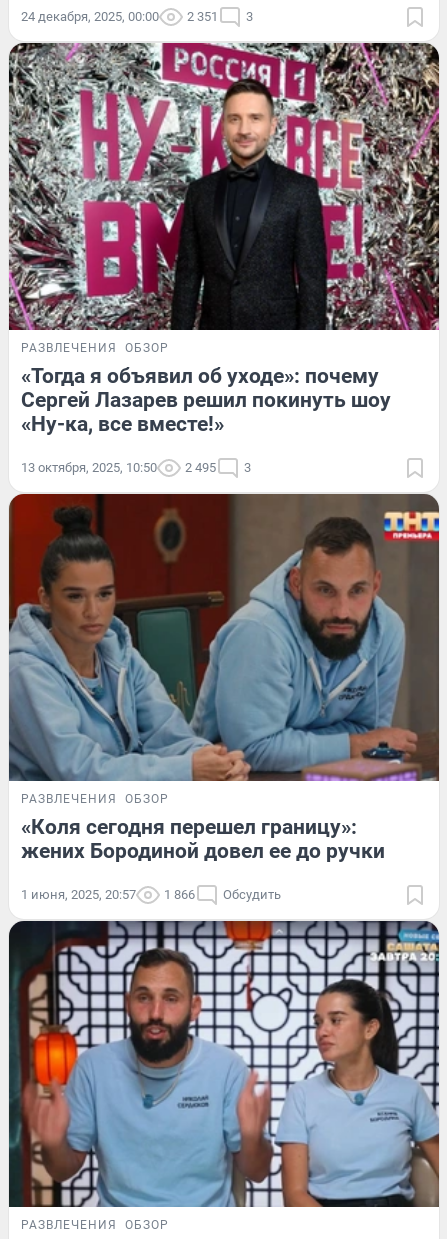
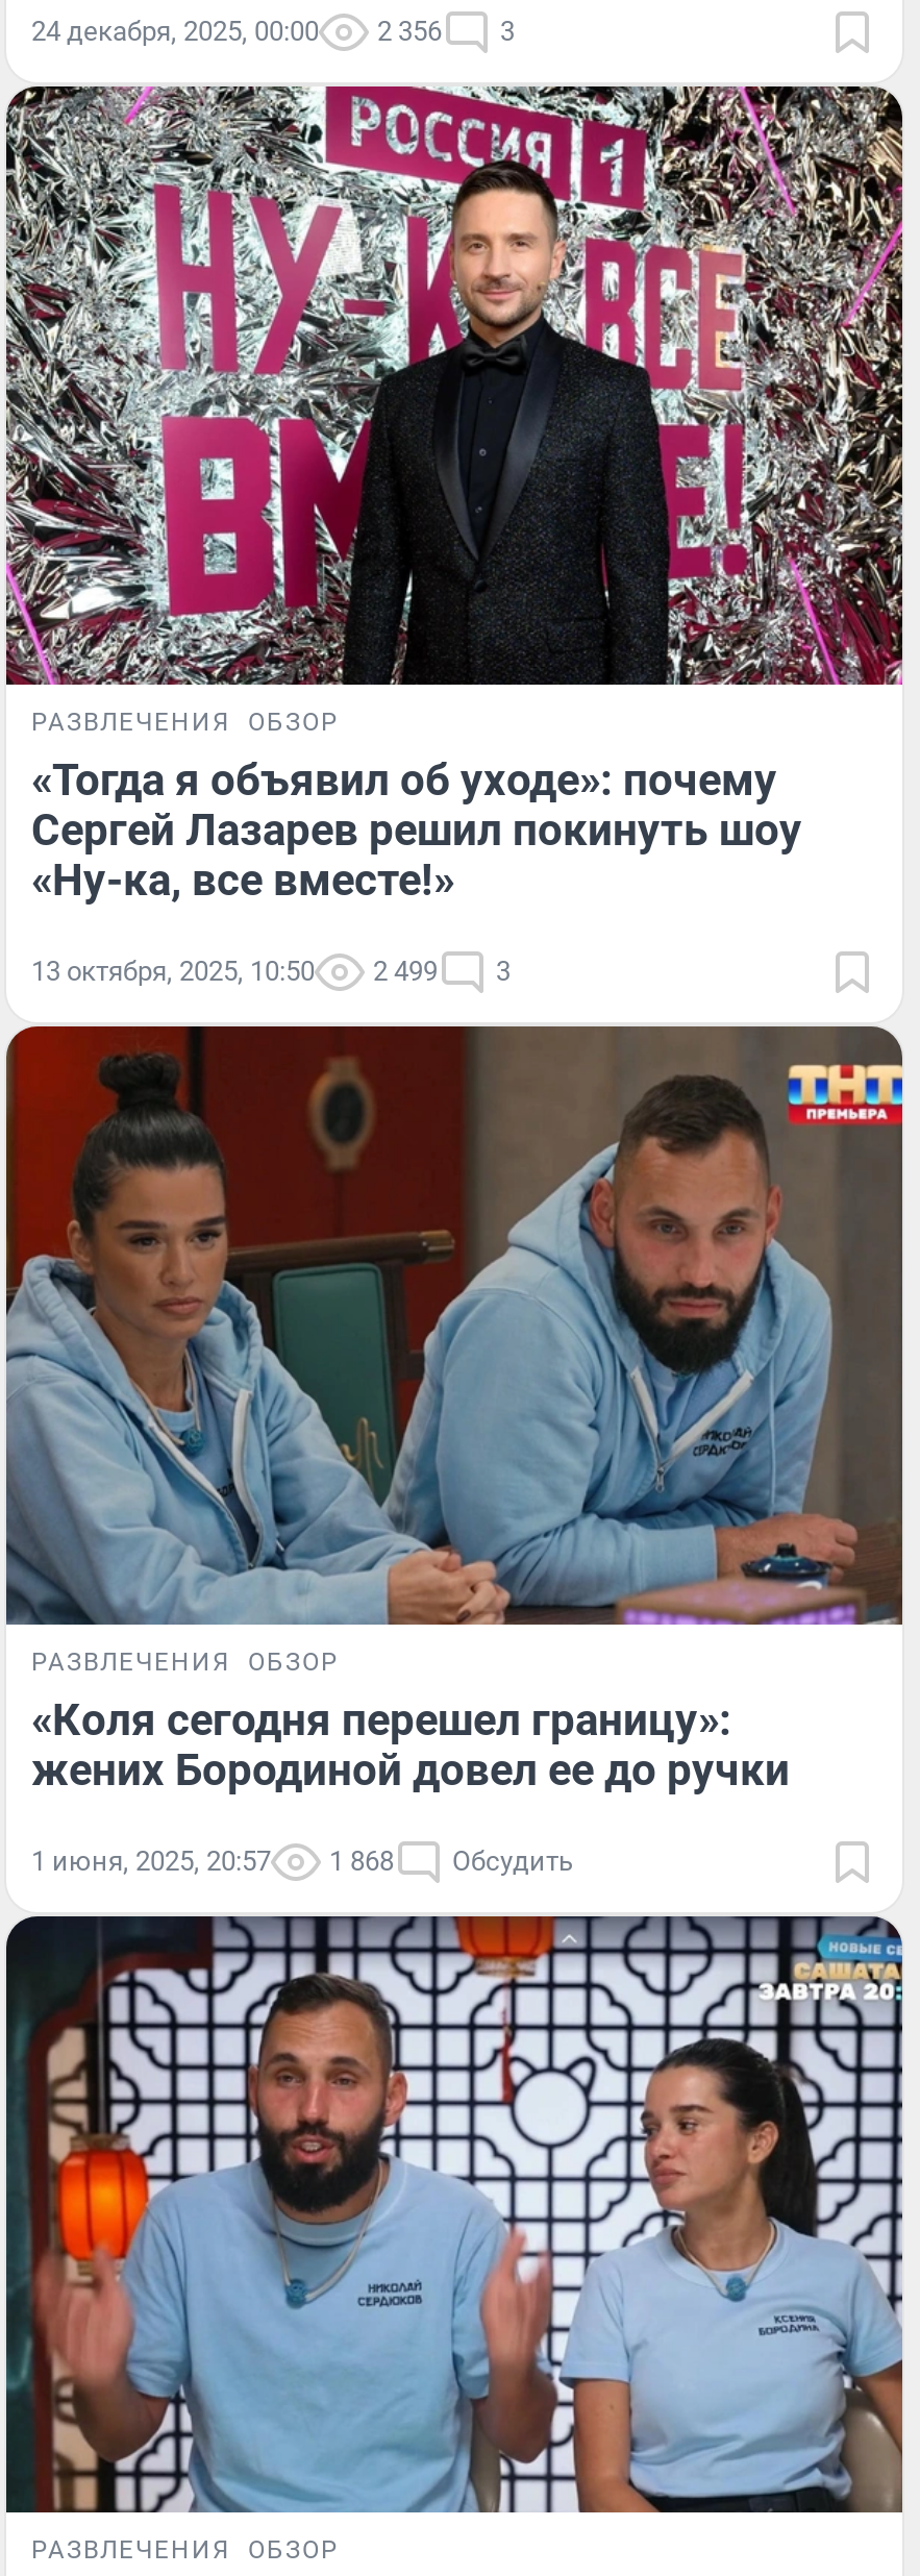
[21,9,253,24] 24 декабря, 2025, 00:00 2 351 3 -> [31,16,515,48] 24 декабря, 2025, 00:00 2 356 3
[21,460,251,475] 13 октября, 2025, 10:50 2 495 3 -> [31,955,511,987] 13 октября, 2025, 10:50 2 499 3
[21,887,281,902] 1 июня, 2025, 20:57 1 866 Обсудить -> [31,1845,573,1876] 1 июня, 2025, 20:57 1 868 Обсудить

